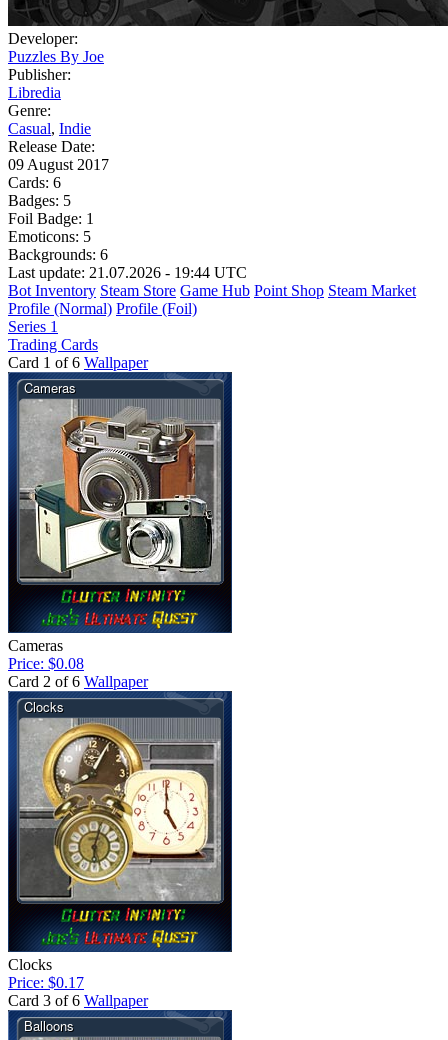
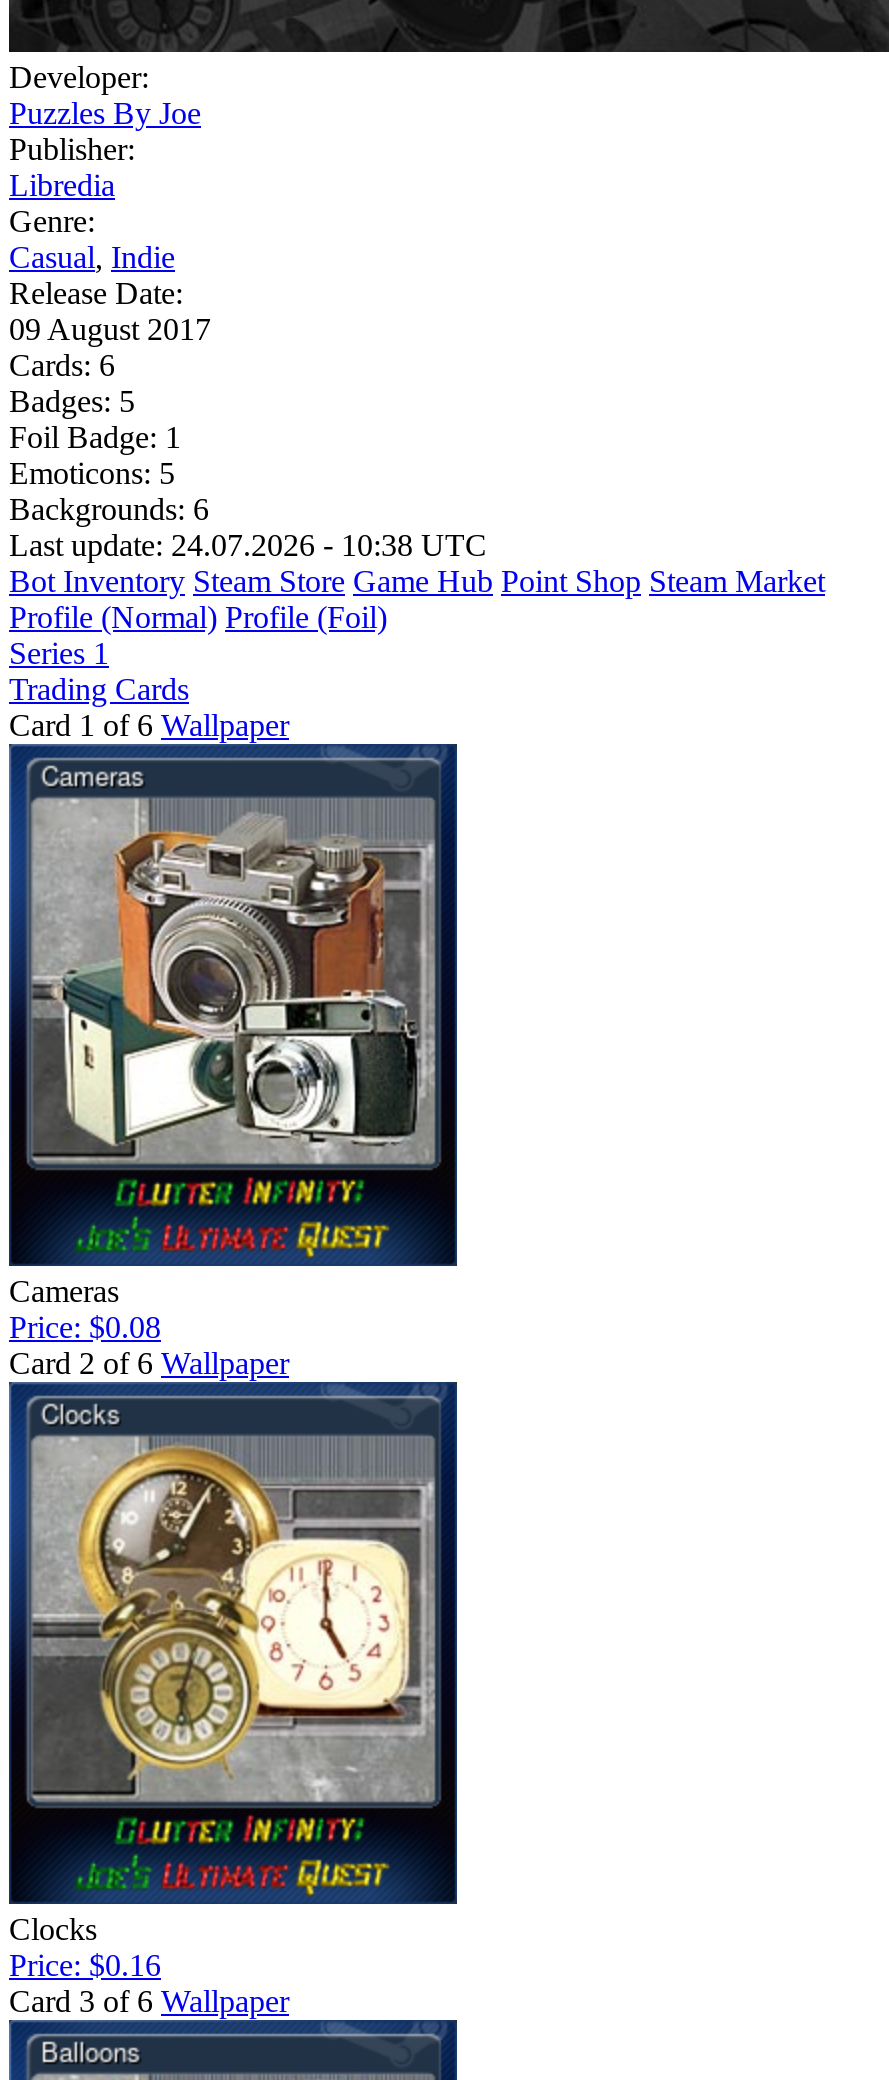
[8,263,247,280] Last update: 21.07.2026 - 19:44 UTC -> [9,527,487,561] Last update: 24.07.2026 - 10:38 UTC
[8,973,84,990] Price: $0.17 -> [9,1947,161,1981] Price: $0.16

